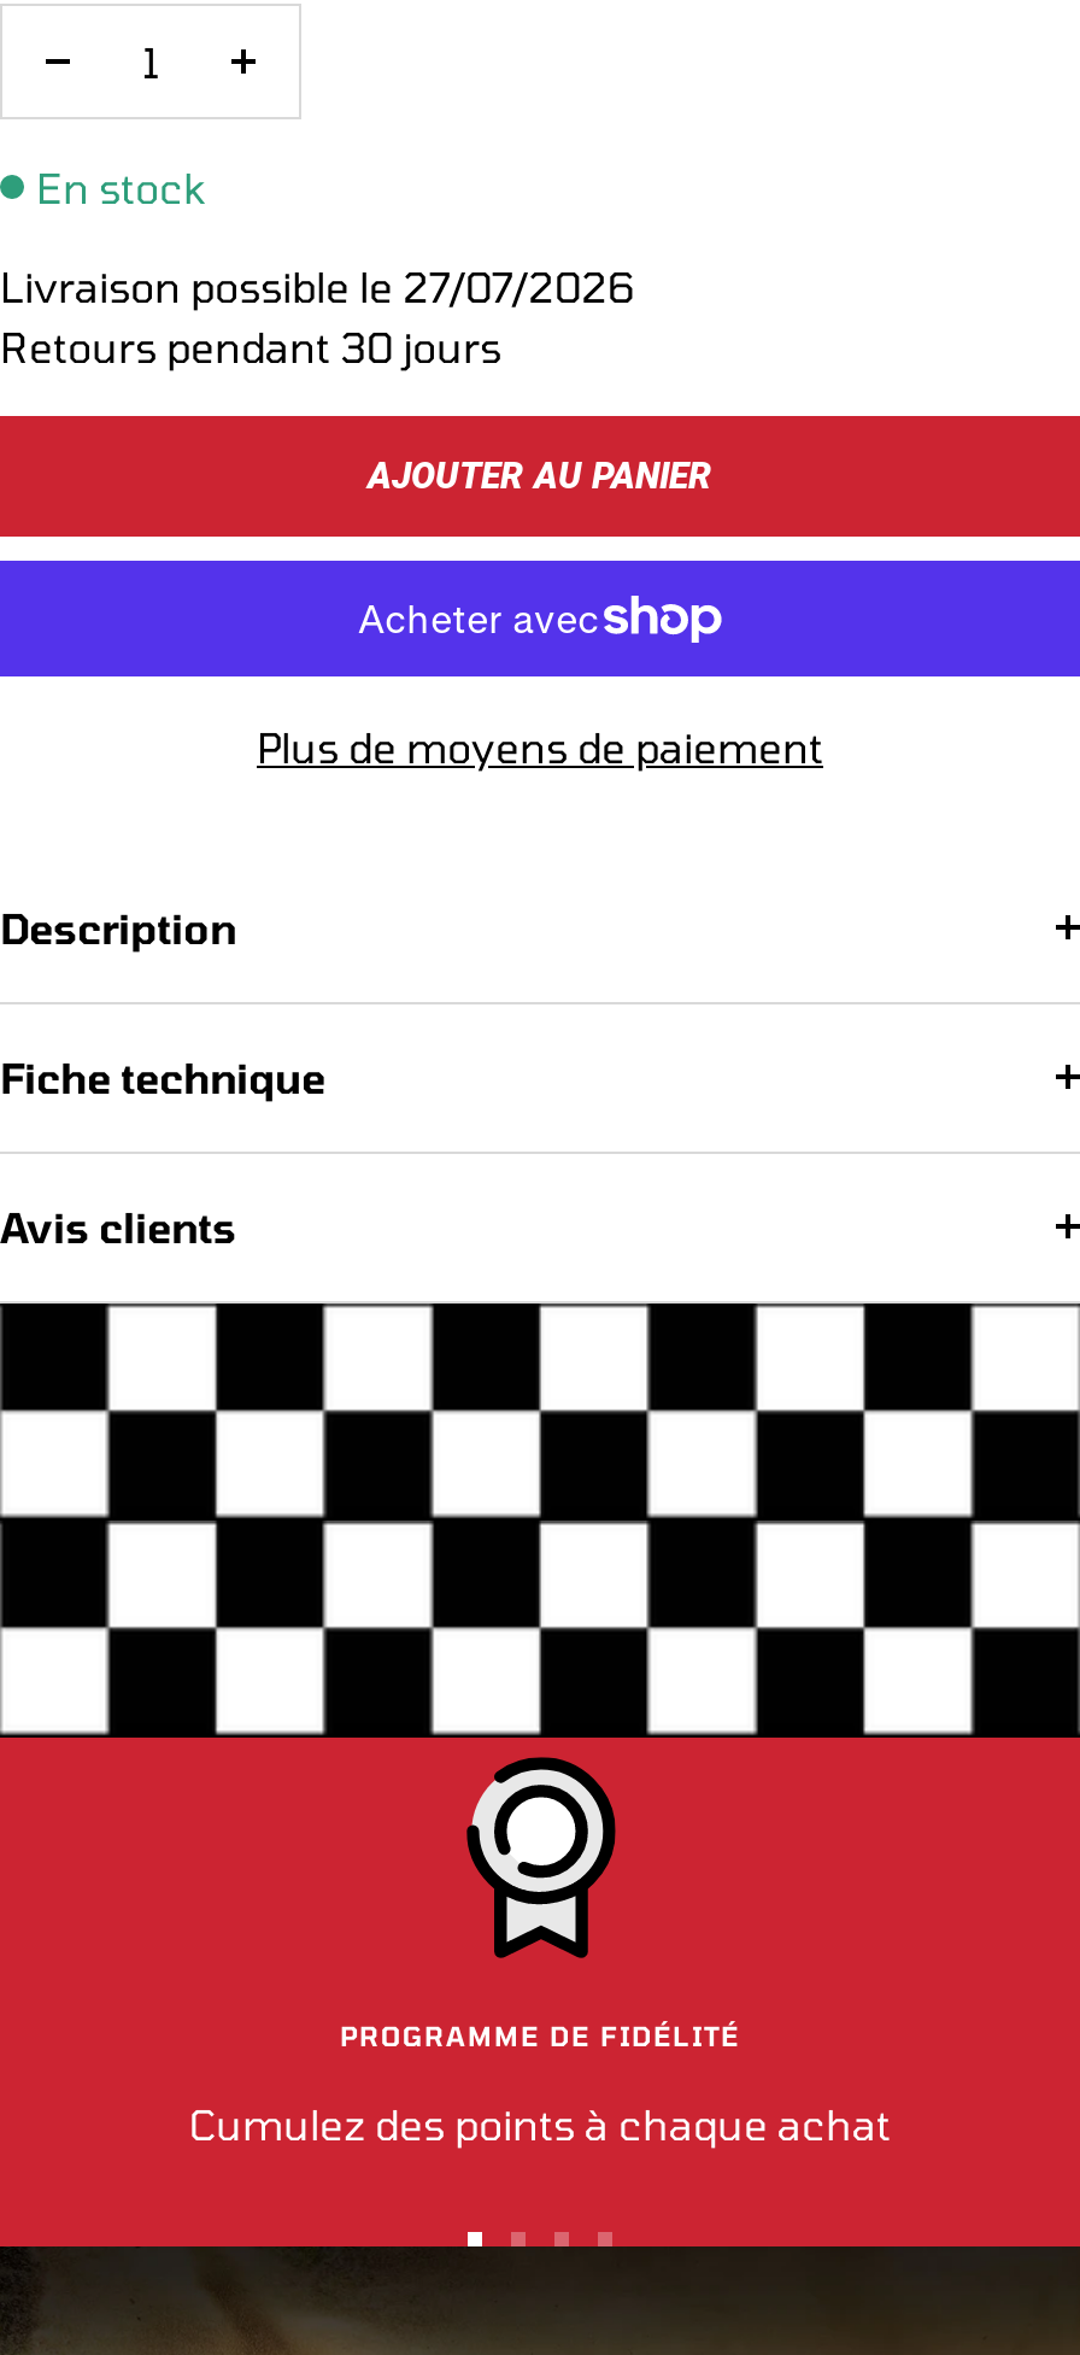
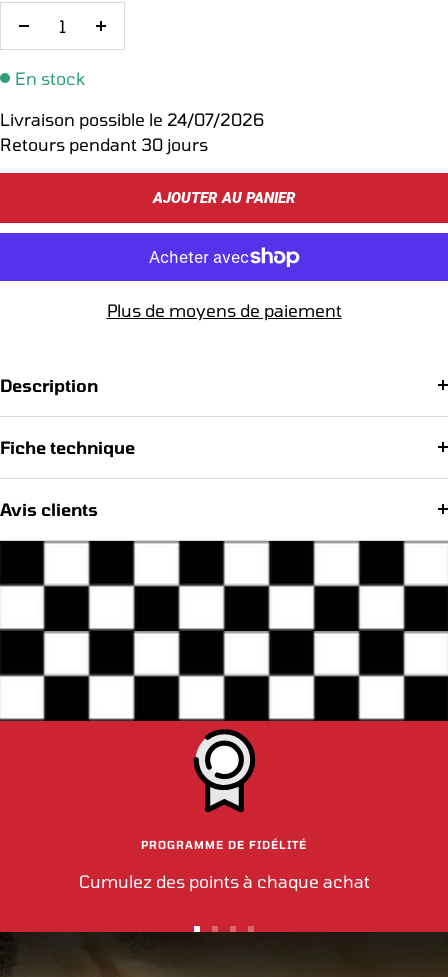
[0,261,634,309] Livraison possible le 27/07/2026 -> [0,109,264,129] Livraison possible le 24/07/2026

